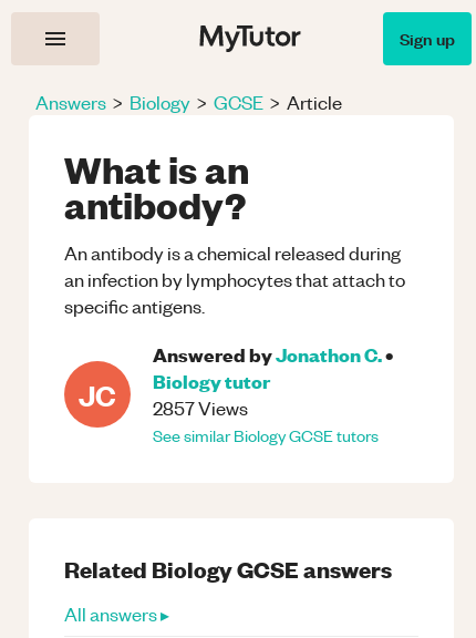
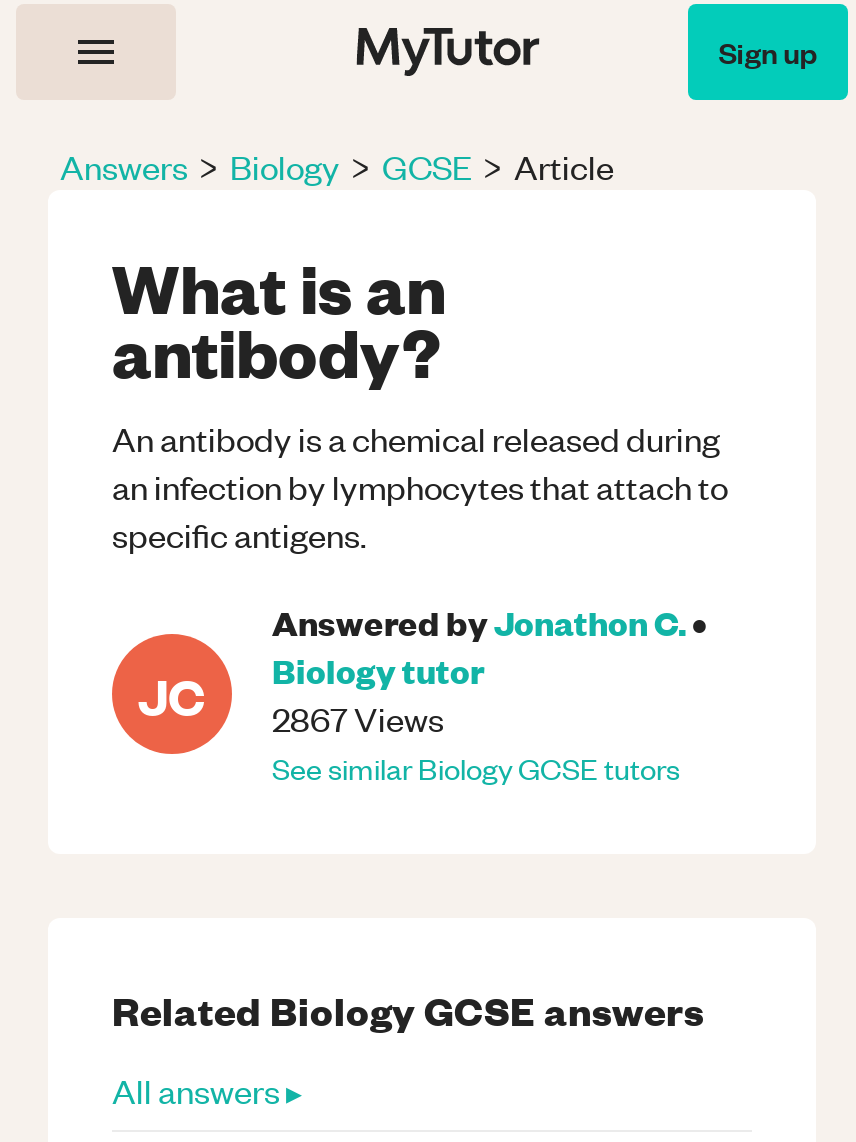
[79,368,270,420] JC 2857 Views Biologytutor -> [138,646,484,740] JC 2867 Views Biologytutor

